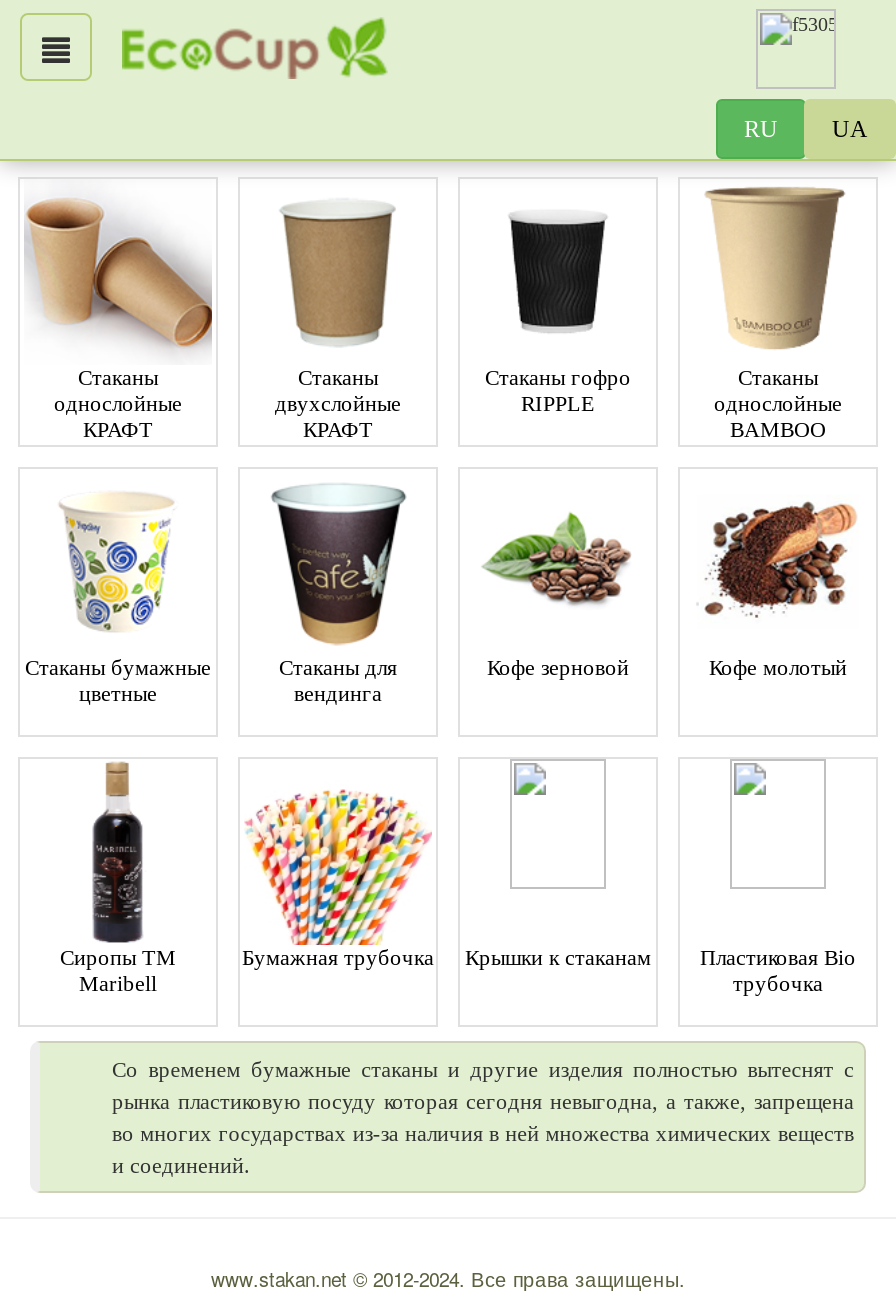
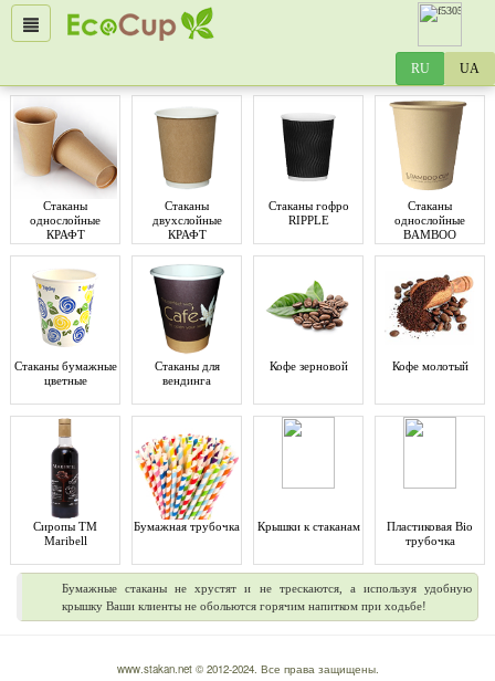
[112,1057,854,1177] Со временем бумажные стаканы и другие изделия полностью вытеснят с | рынка пластиковую посуду которая сегодня невыгодна, а также, запрещена | во многих государствах из-за наличия в ней множества химических веществ | и соединений. -> [62,582,472,612] Бумажные стаканы не хрустят и не трескаются, а используя удобную | крышку Ваши клиенты не обольются горячим напитком при ходьбе!

